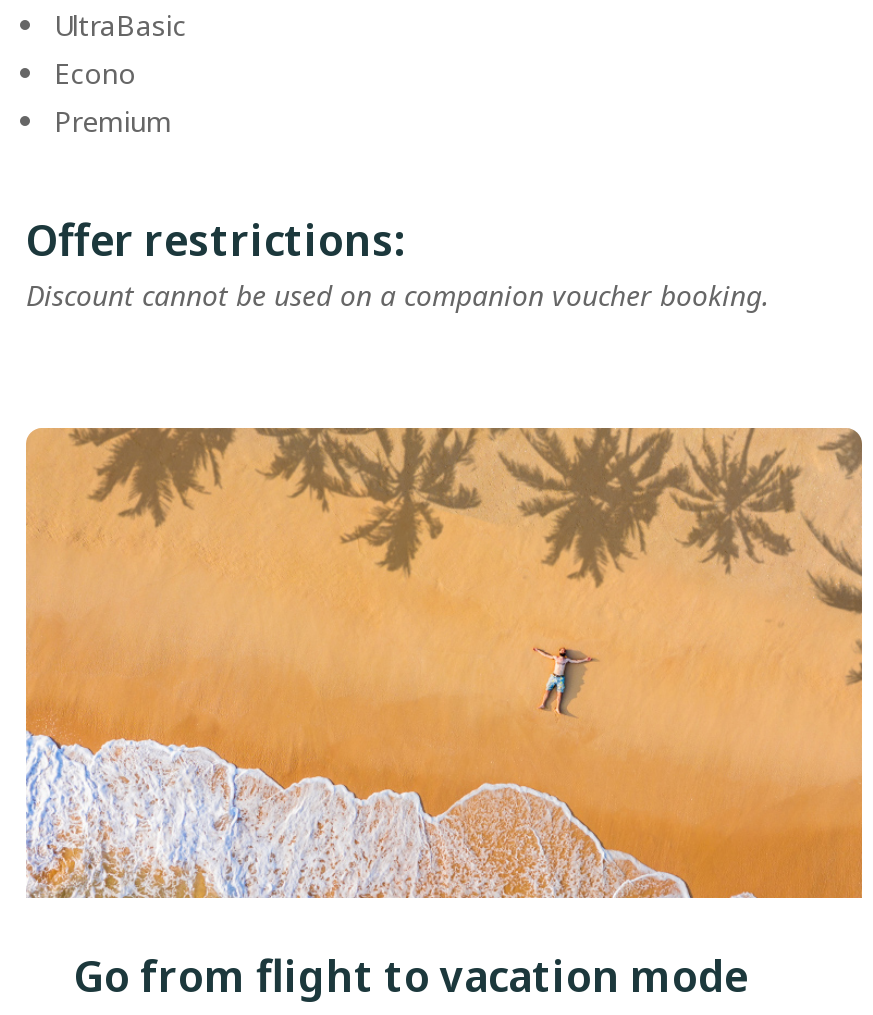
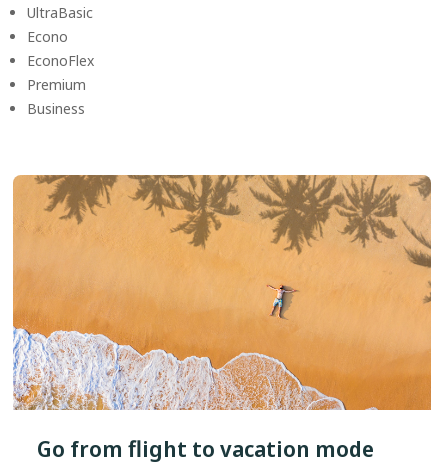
none -> [27,51,94,70] EconoFlex
moved [54,102,172,140] -> [27,75,86,94]: Premium
[26,208,770,314] Offer restrictions: | Discount cannot be used on a companion voucher booking. -> [27,99,85,118] Business

